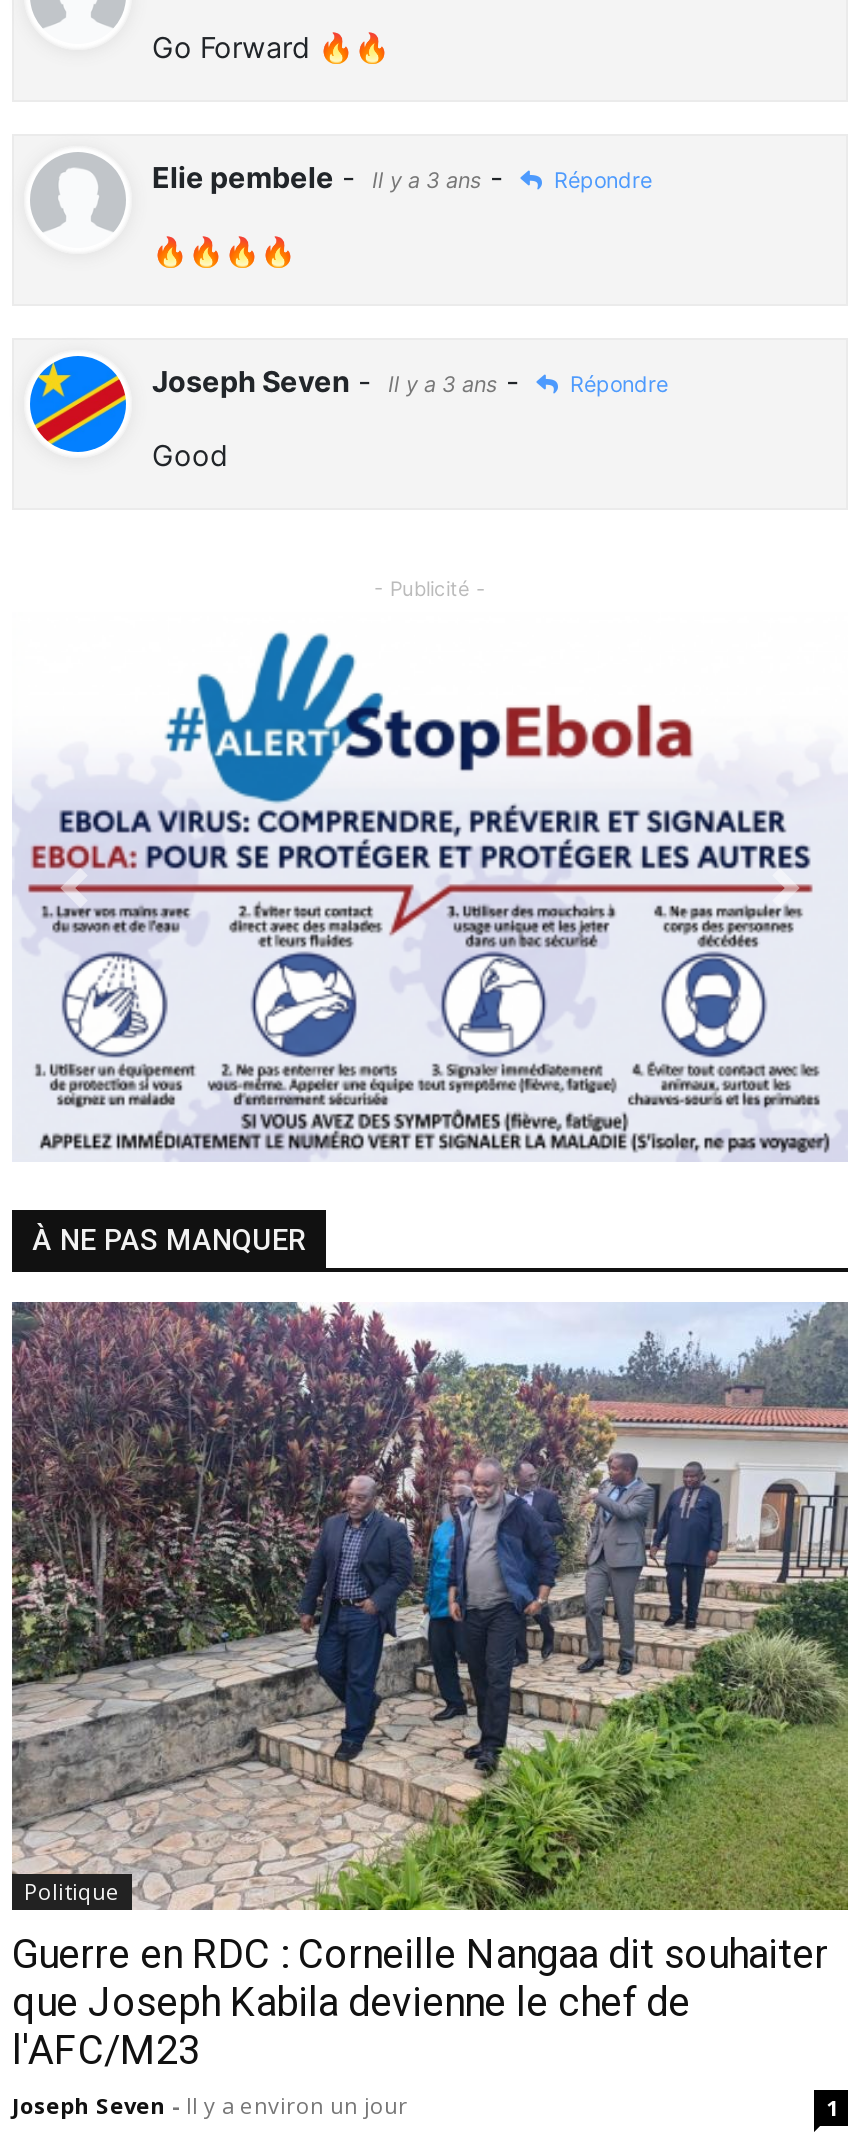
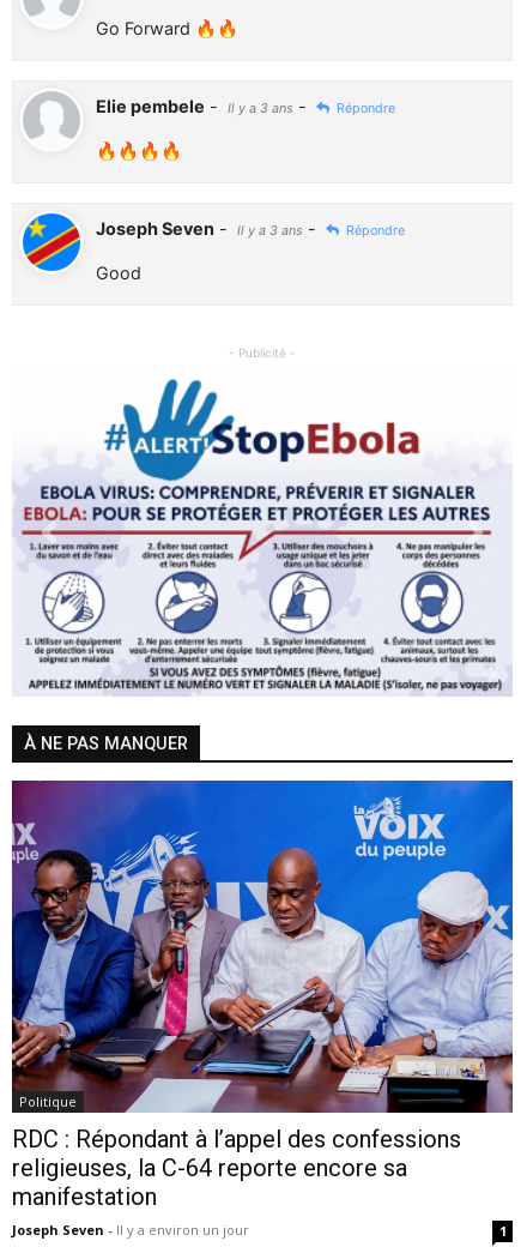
[10,1300,850,2073] [image] | Guerre en RDC : Corneille Nangaa dit souhaiter | que Joseph Kabila devienne le chef de | l'AFC/M23 -> [11,779,514,1211] [image] | RDC : Répondant à l’appel des confessions | religieuses, la C-64 reporte encore sa | manifestation

